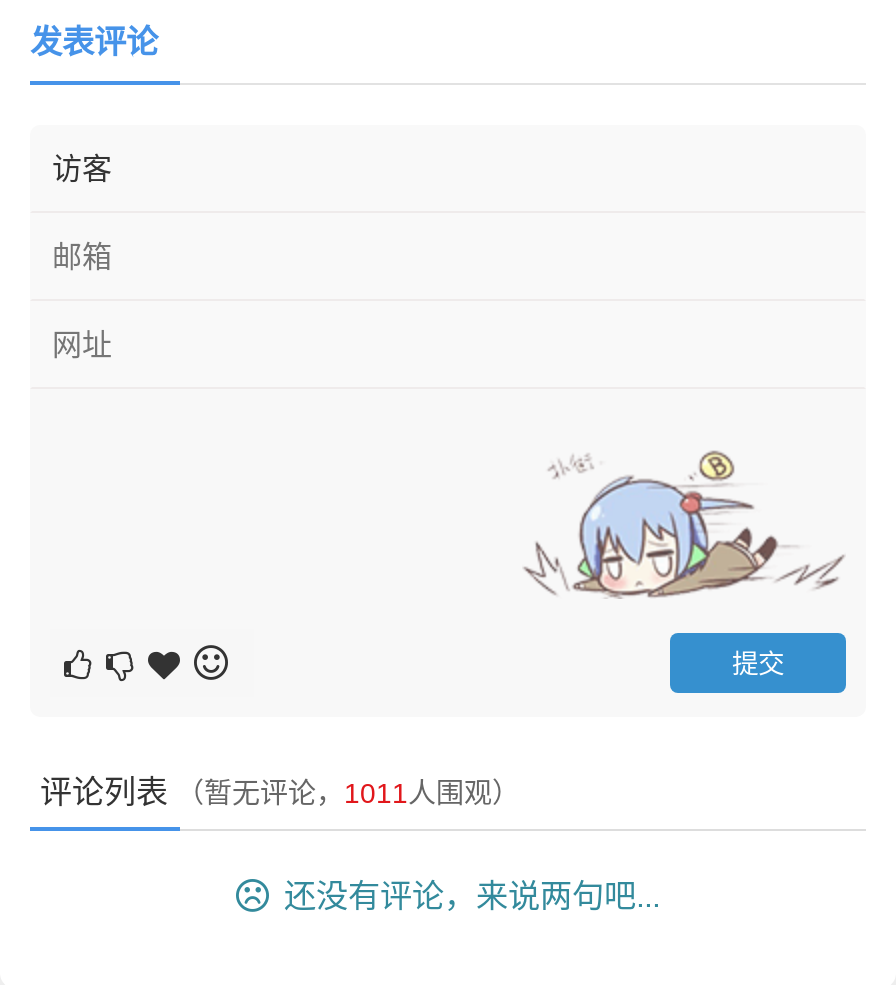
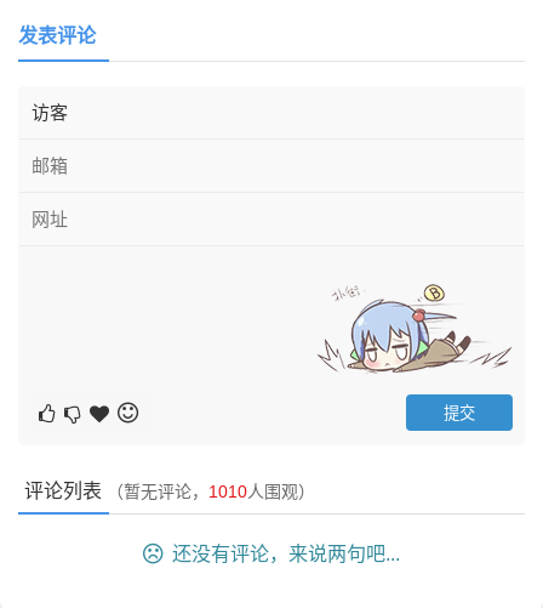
[40,774,520,808] 评论列表（暂无评论，1011人围观） -> [24,480,315,501] 评论列表（暂无评论，1010人围观）

